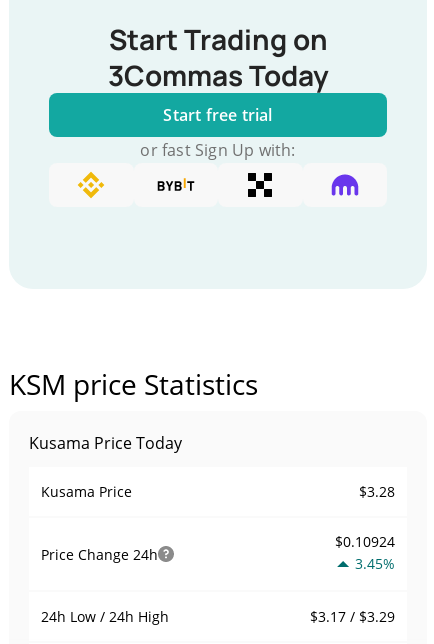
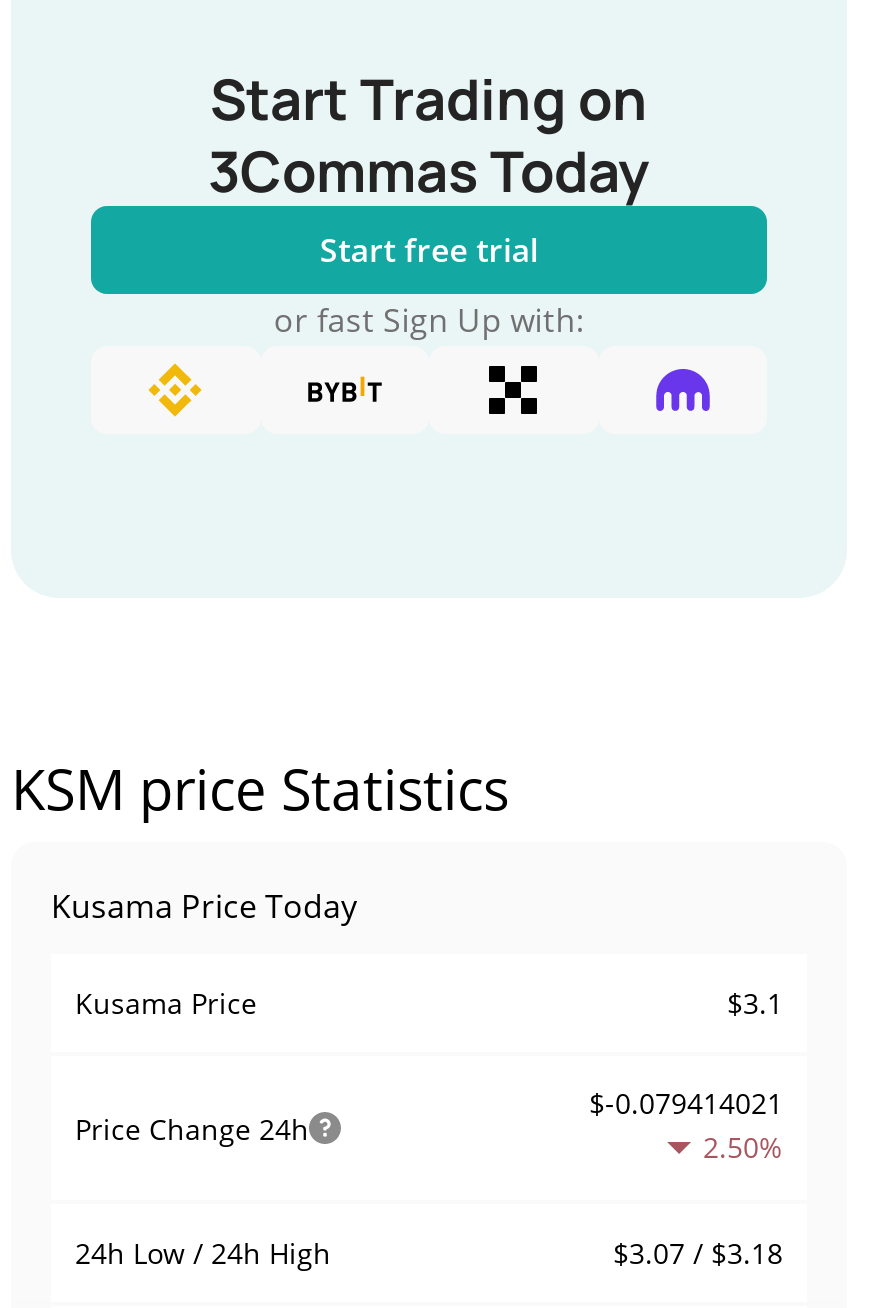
[359,481,395,500] $3.28 -> [727,983,783,1021] $3.1
[335,532,395,551] $0.10924 -> [589,1084,783,1122] $-0.079414021
[355,554,395,573] 3.45% -> [703,1128,783,1166] 2.50%
[310,606,395,625] $3.17 / $3.29 -> [613,1233,783,1271] $3.07 / $3.18

